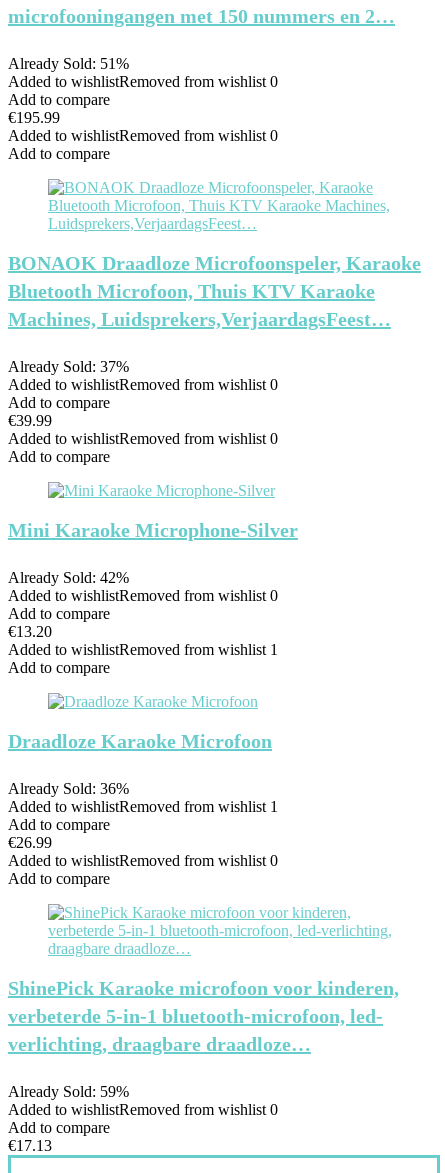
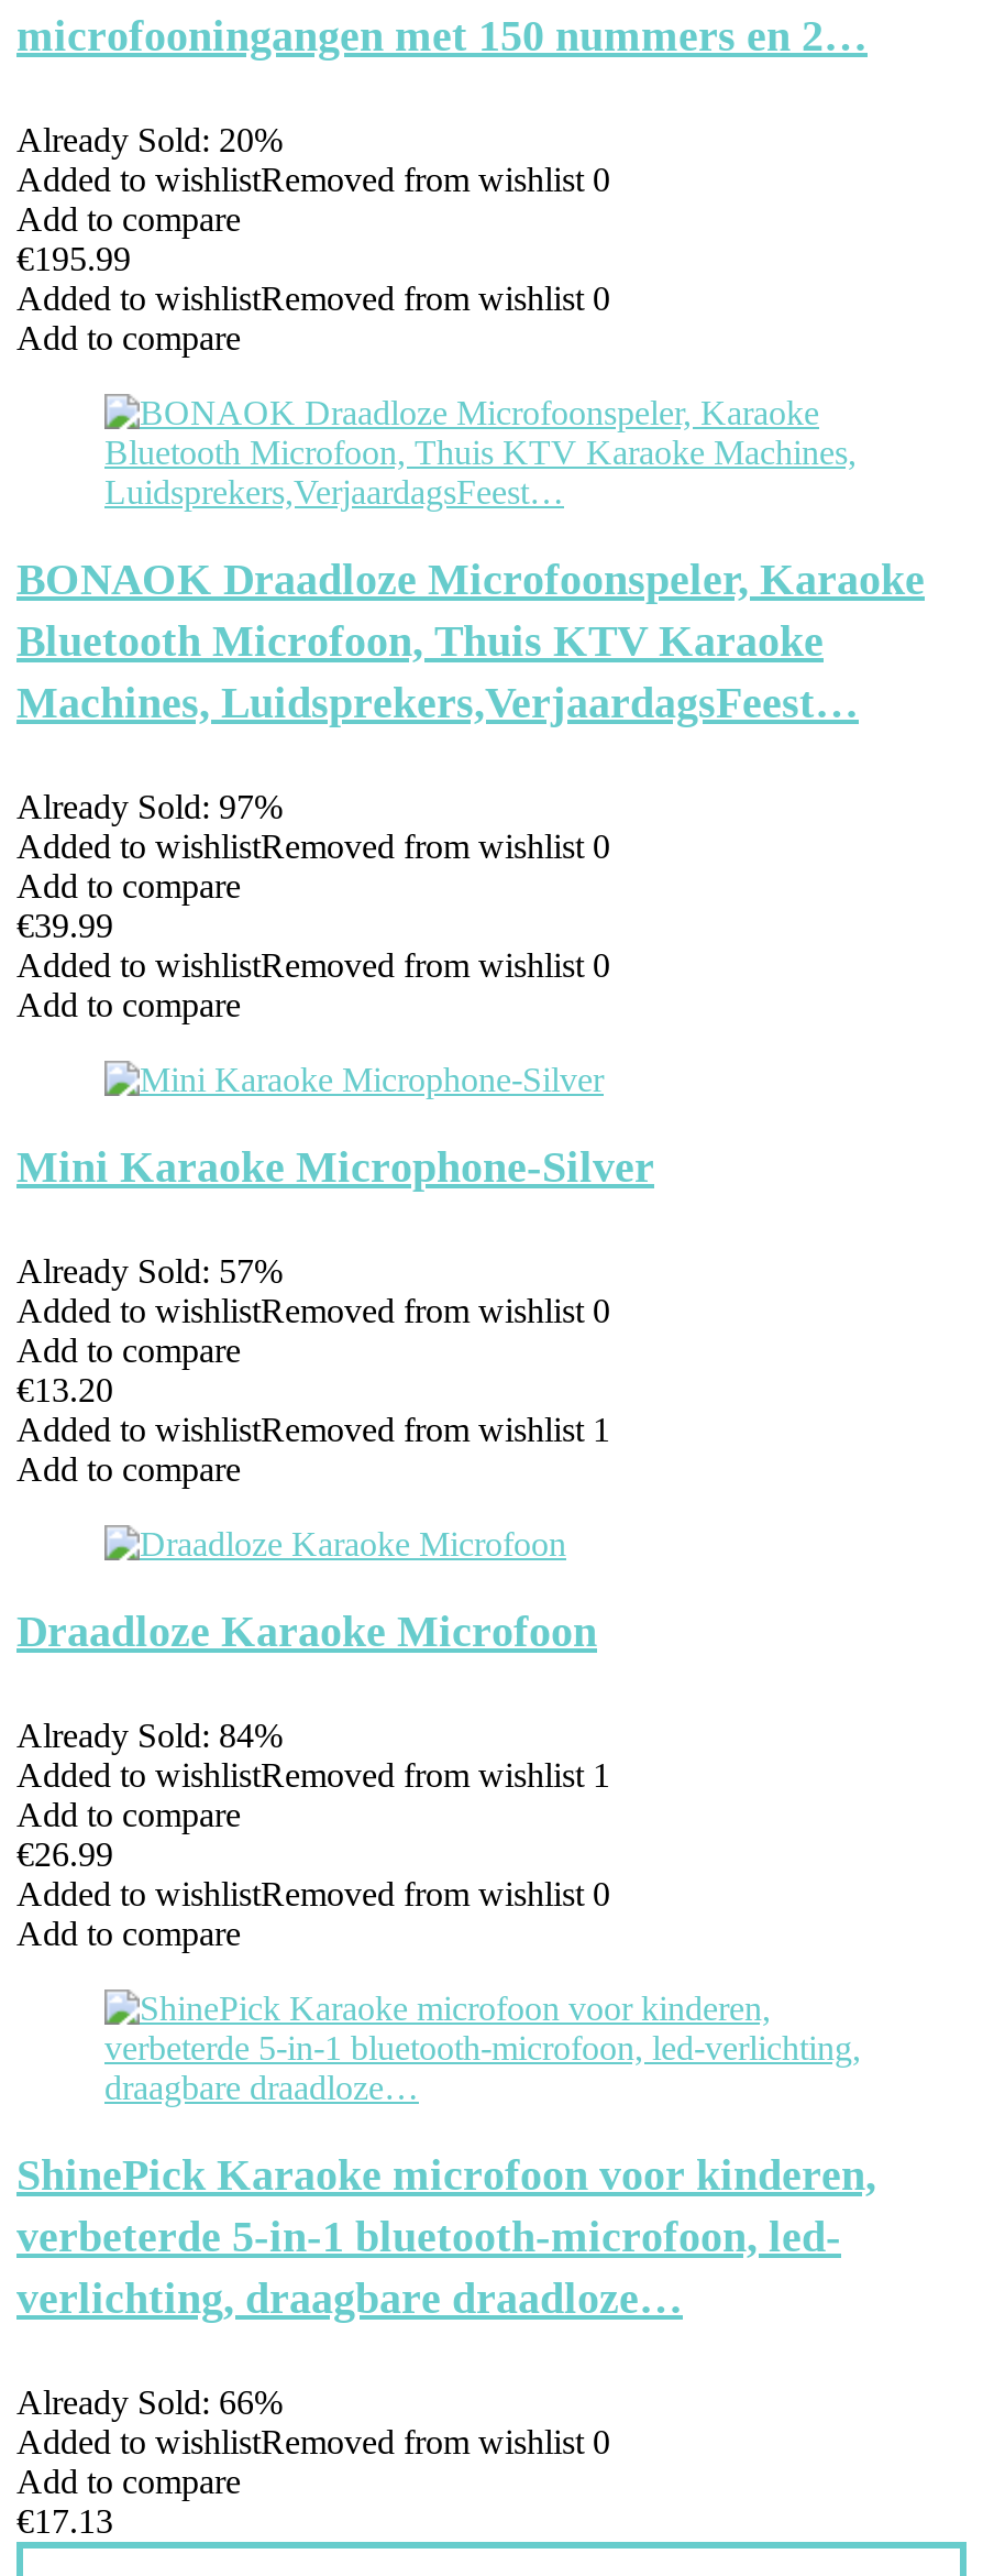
[8,55,129,72] Already Sold: 51% -> [16,121,283,158] Already Sold: 20%
[8,358,129,375] Already Sold: 37% -> [16,788,283,825] Already Sold: 97%
[8,569,129,586] Already Sold: 42% -> [16,1252,283,1290] Already Sold: 57%
[8,780,129,797] Already Sold: 36% -> [16,1717,283,1754] Already Sold: 84%
[8,1083,129,1100] Already Sold: 59% -> [16,2383,283,2421] Already Sold: 66%

